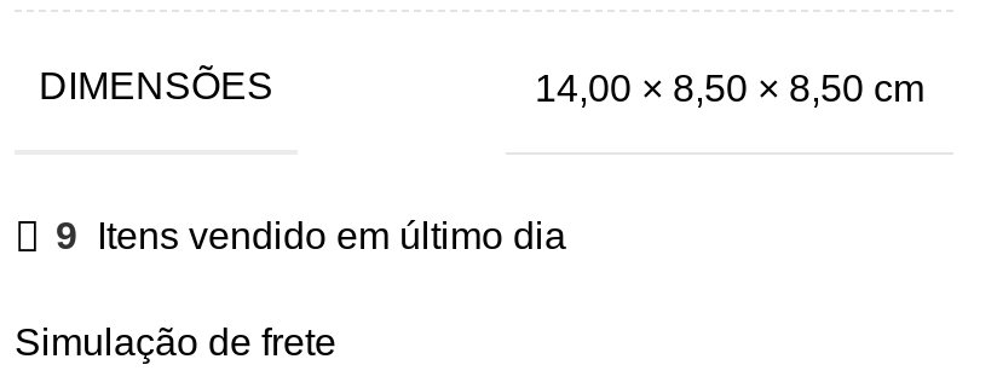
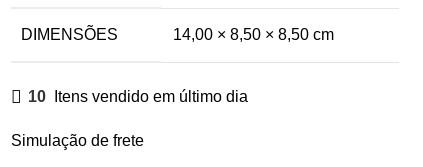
[56,215,566,256] 9 Itens vendido em último dia -> [28,88,248,105] 10 Itens vendido em último dia

